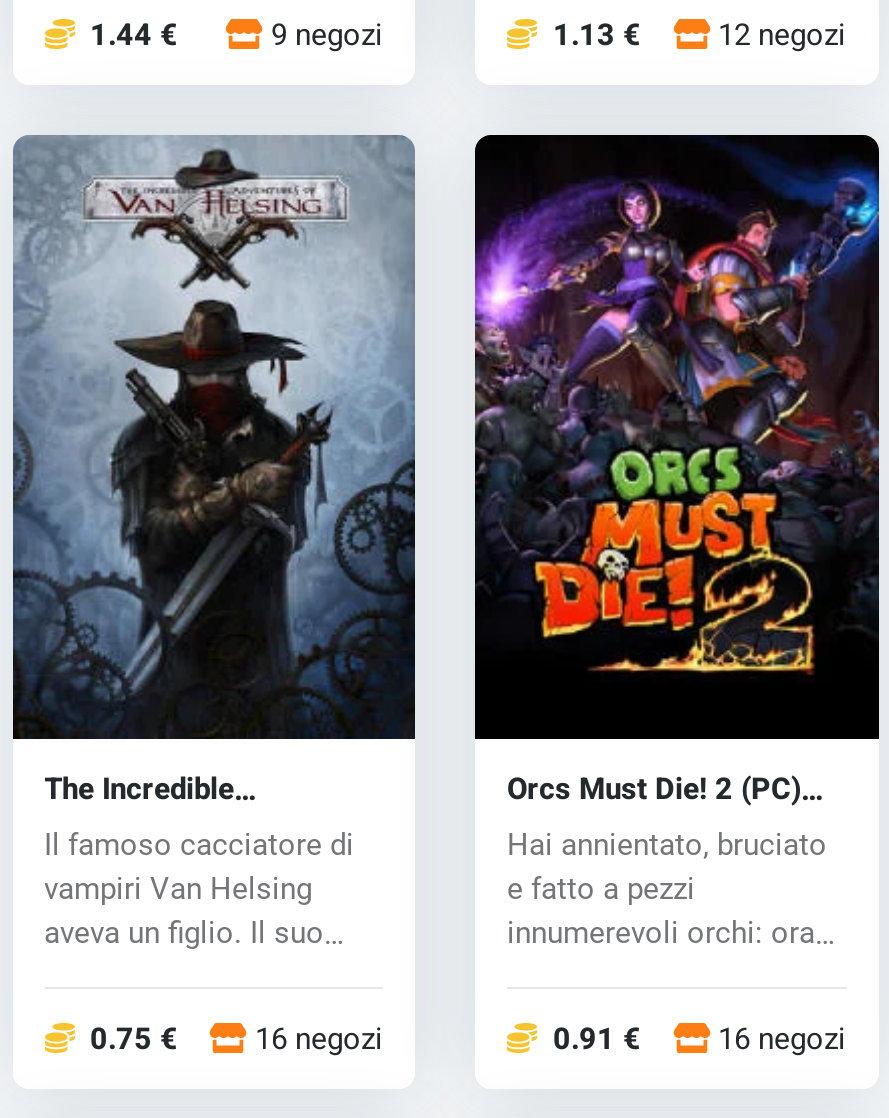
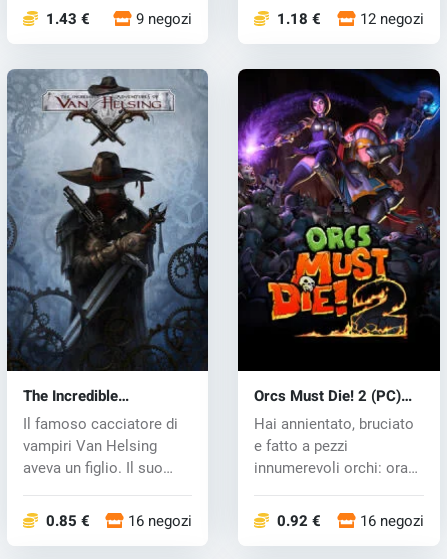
[90,12,178,56] 1.44 € -> [45,8,89,30] 1.43 €
[553,12,846,56] 1.13 € 12 negozi -> [277,8,423,30] 1.18 € 12 negozi
[90,1018,383,1062] 0.75 € 16 negozi -> [45,510,192,532] 0.85 € 16 negozi
[553,1018,846,1062] 0.91 € 16 negozi -> [277,510,423,532] 0.92 € 16 negozi

